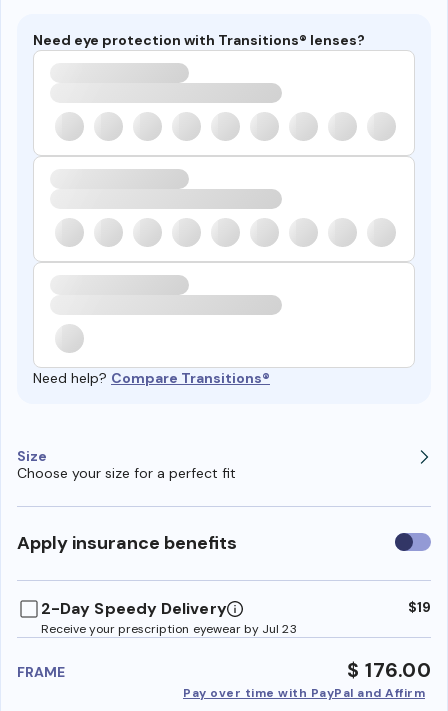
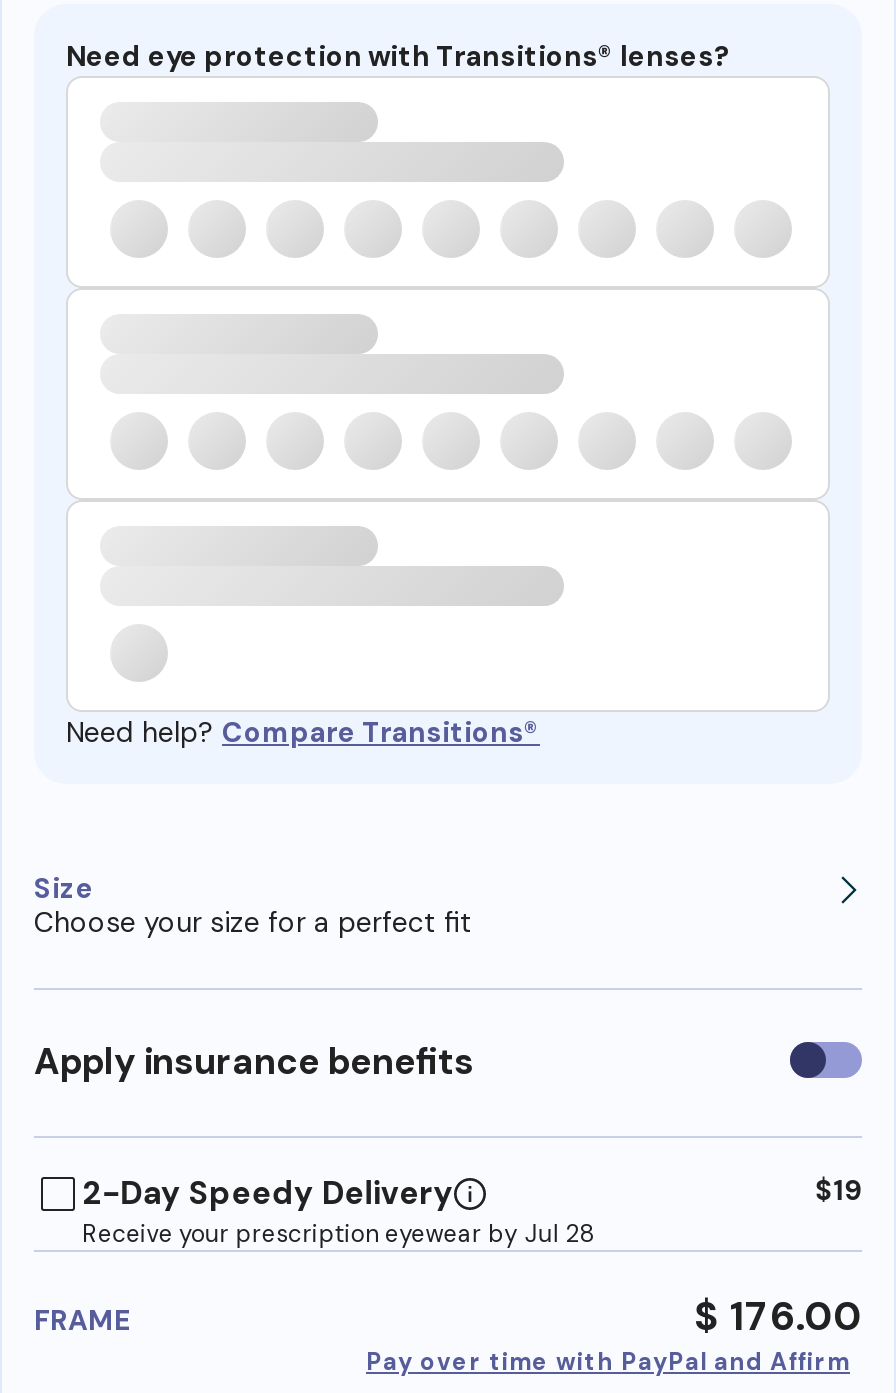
[41,621,297,637] Receive your prescription eyewear by Jul 23 -> [82,1217,595,1249] Receive your prescription eyewear by Jul 28

